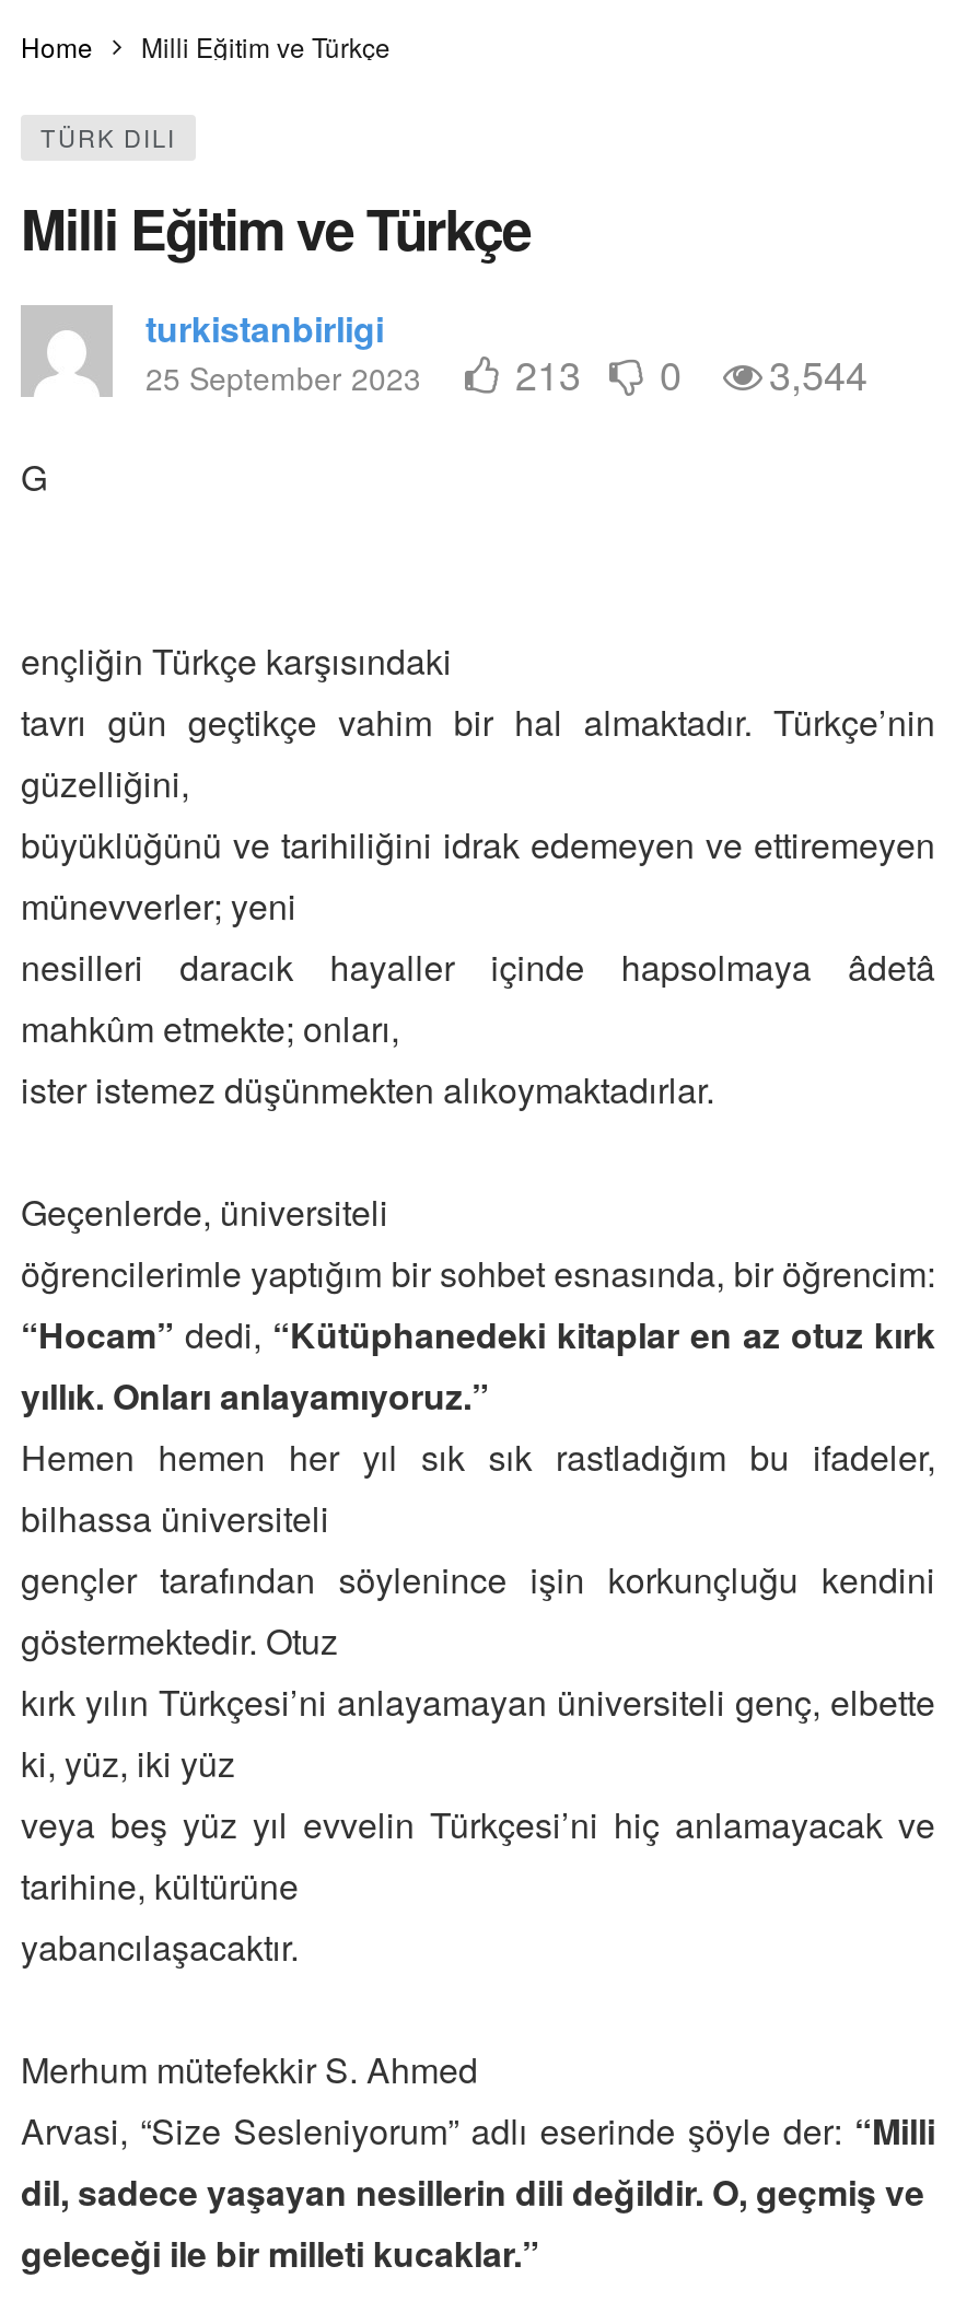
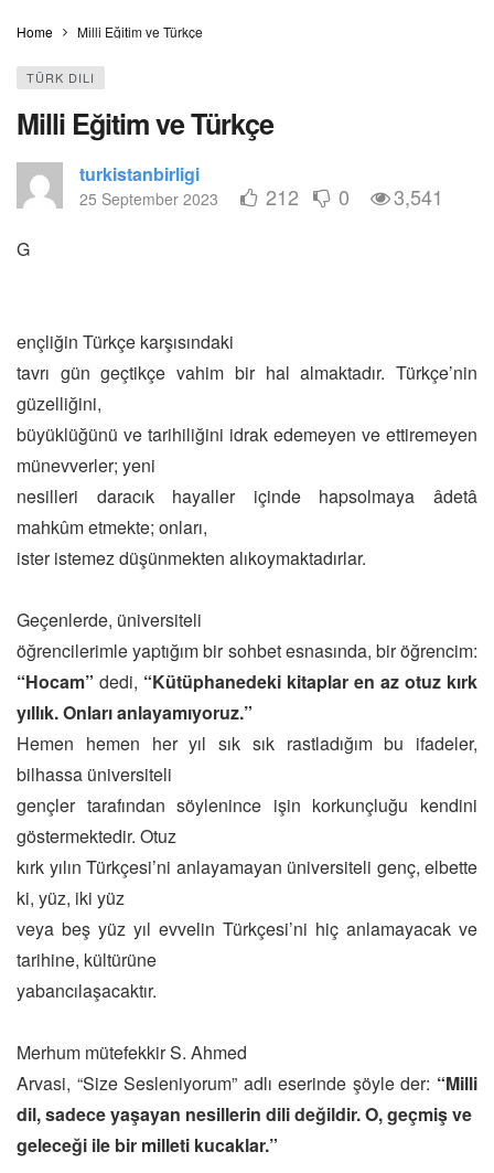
[515,345,581,402] 213 -> [266,183,299,211] 212
[769,345,867,402] 3,544 -> [394,183,443,211] 3,541

